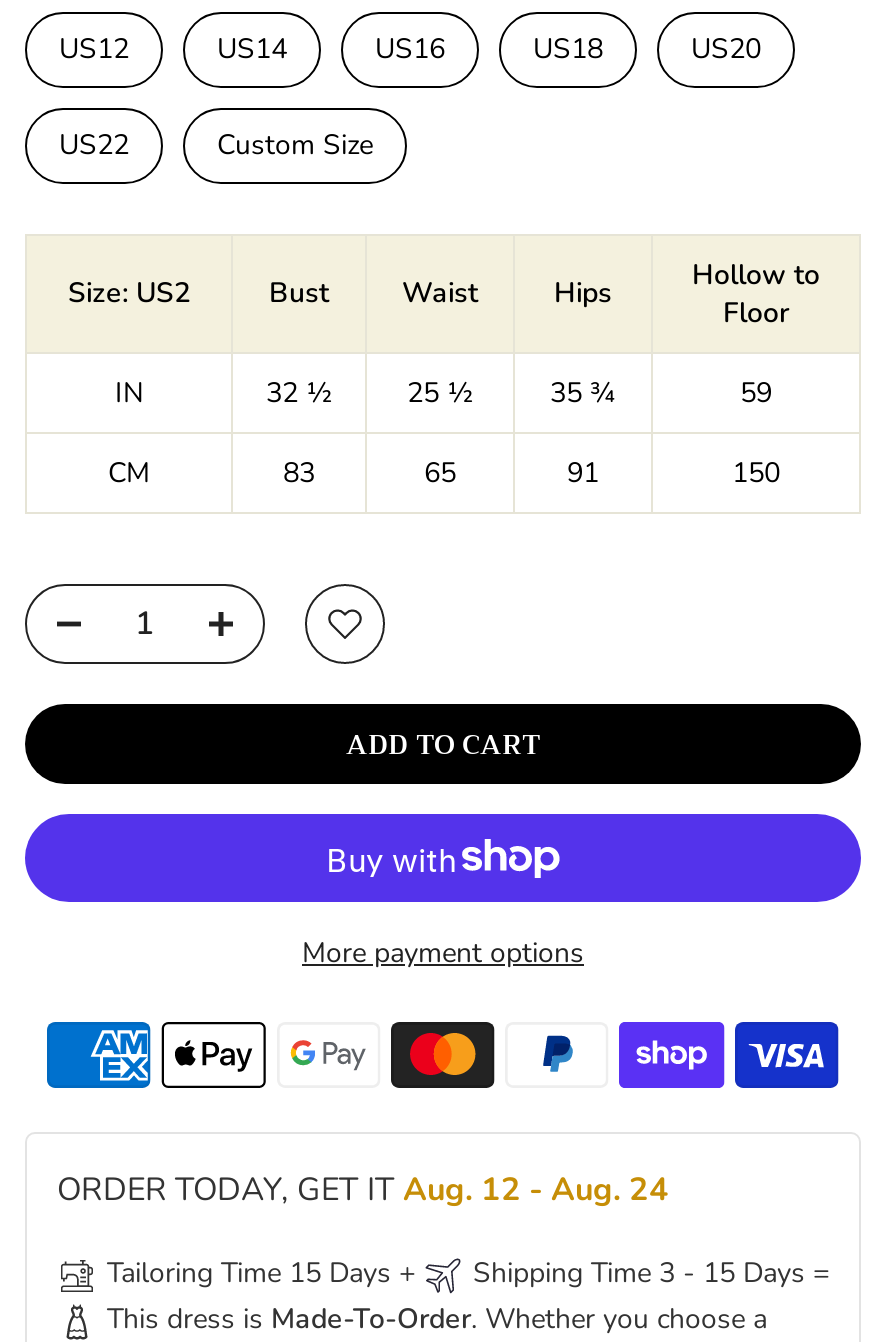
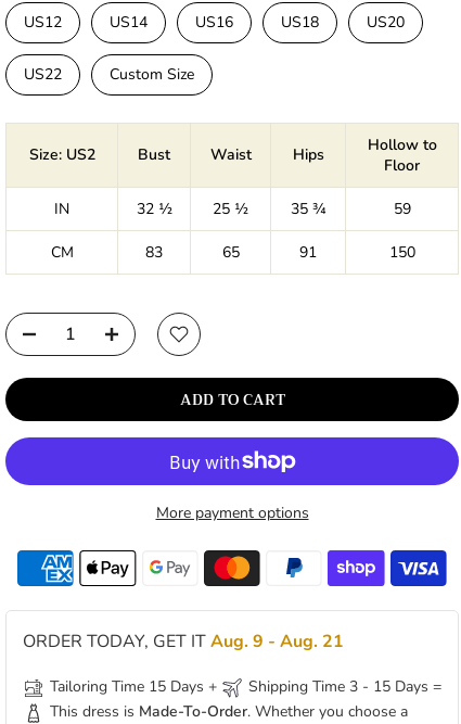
[57,1168,669,1212] ORDER TODAY, GET IT Aug. 12 - Aug. 24 -> [23,630,344,654] ORDER TODAY, GET IT Aug. 9 - Aug. 21

